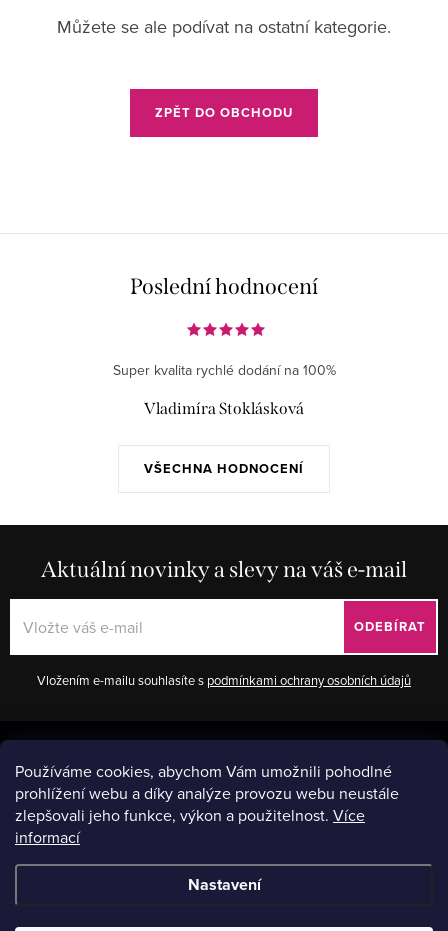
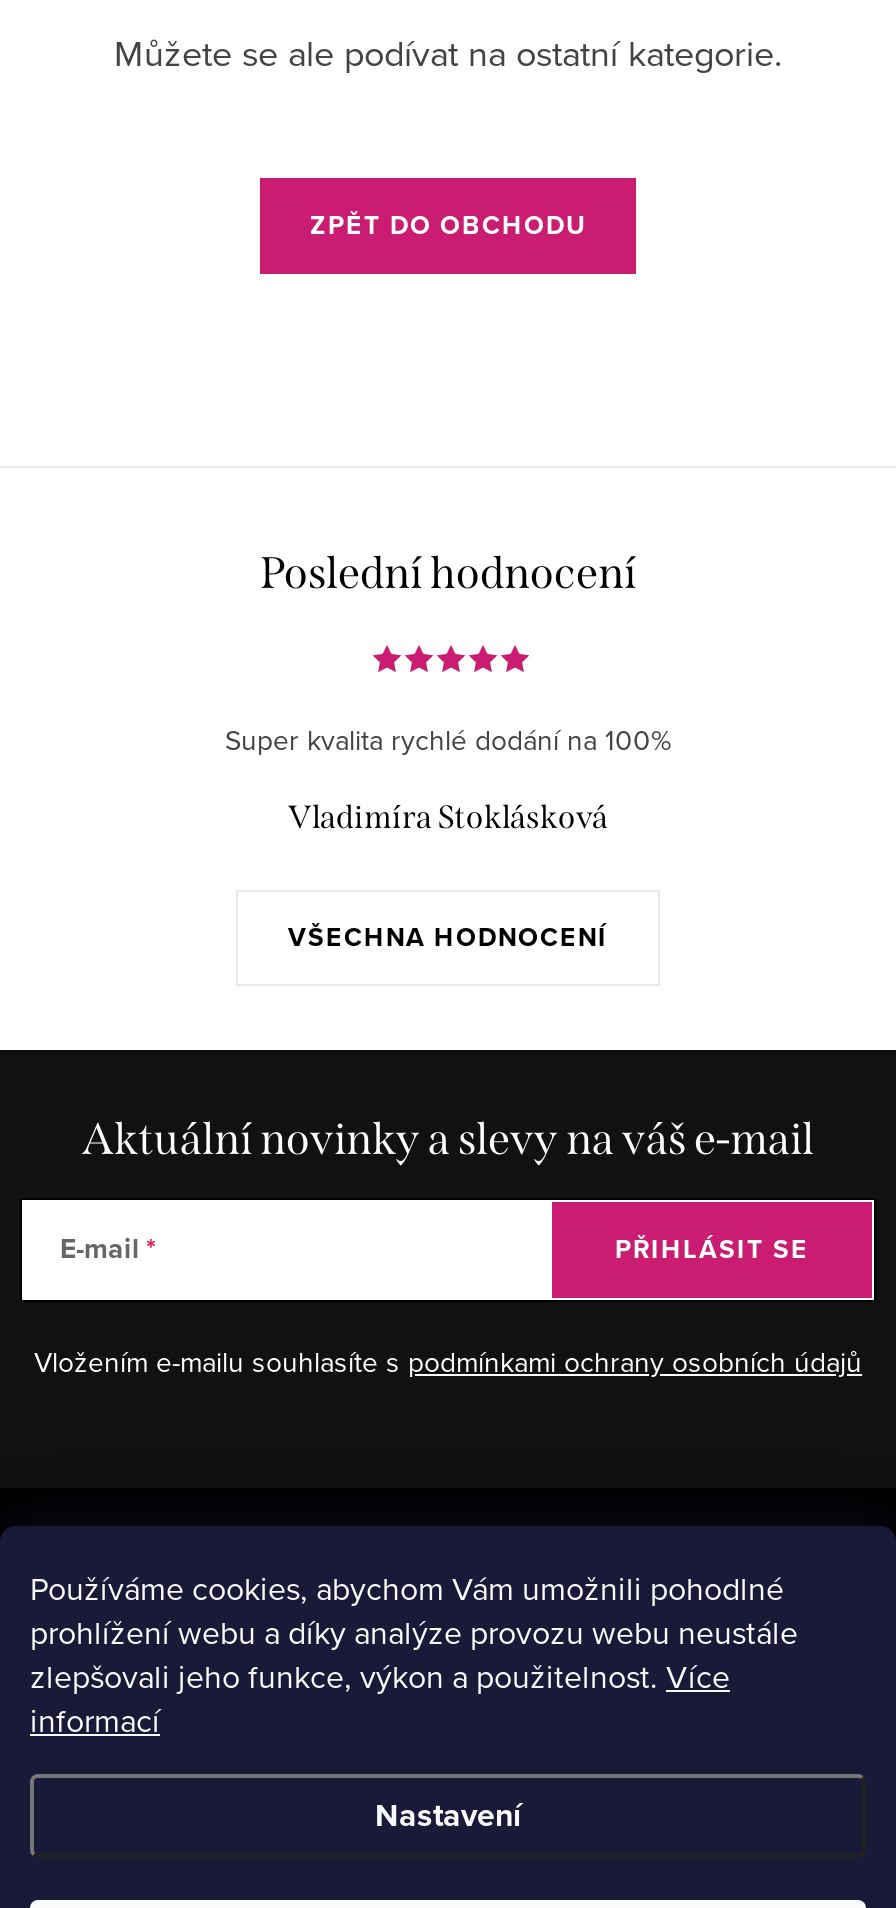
none -> [60,1228,140,1270] E-mail
[354,617,426,636] ODEBÍRAT -> [615,1230,809,1268] PŘIHLÁSIT SE

